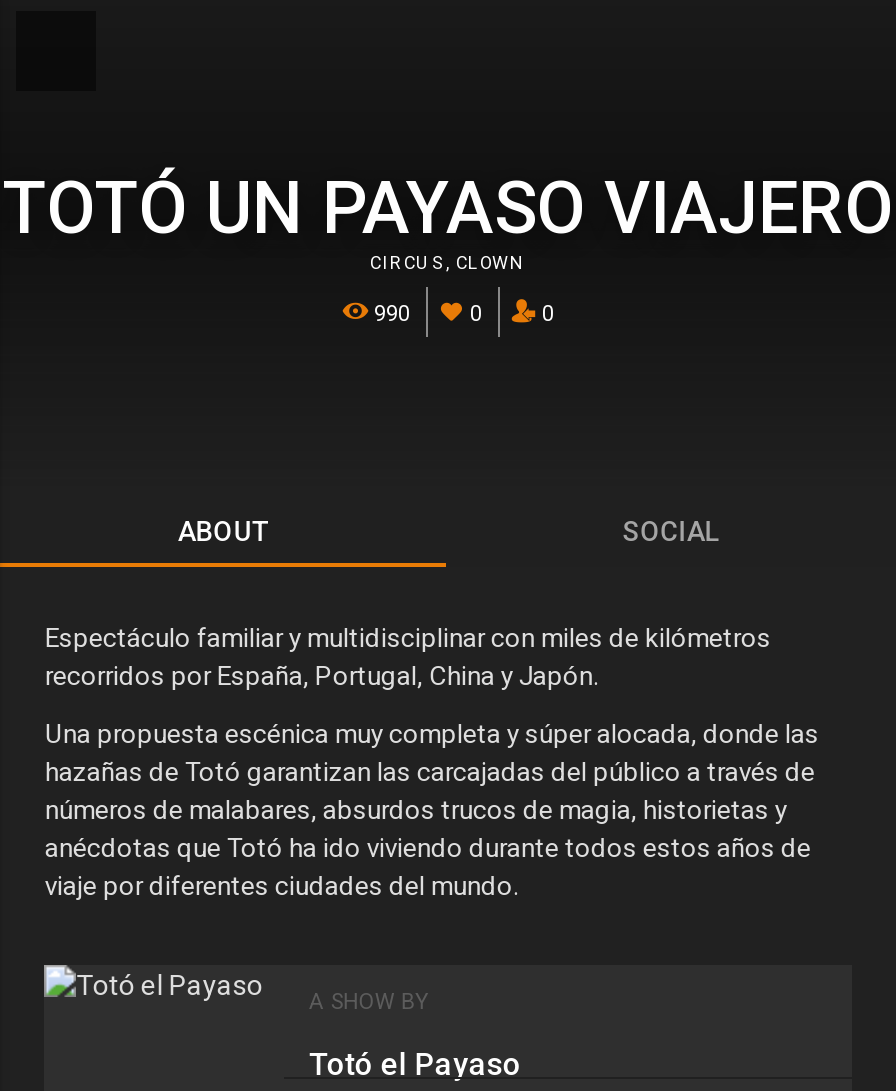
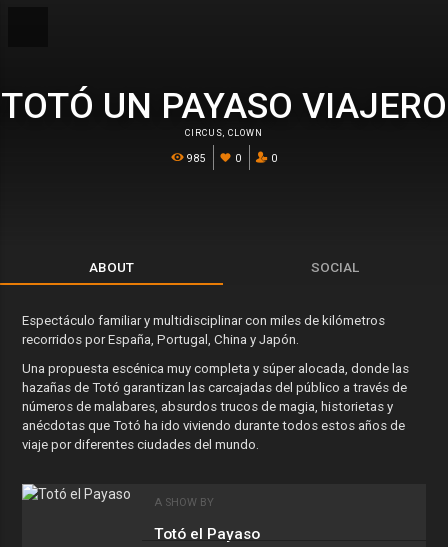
[374,301,416,327] 990 -> [187,152,208,165] 985

